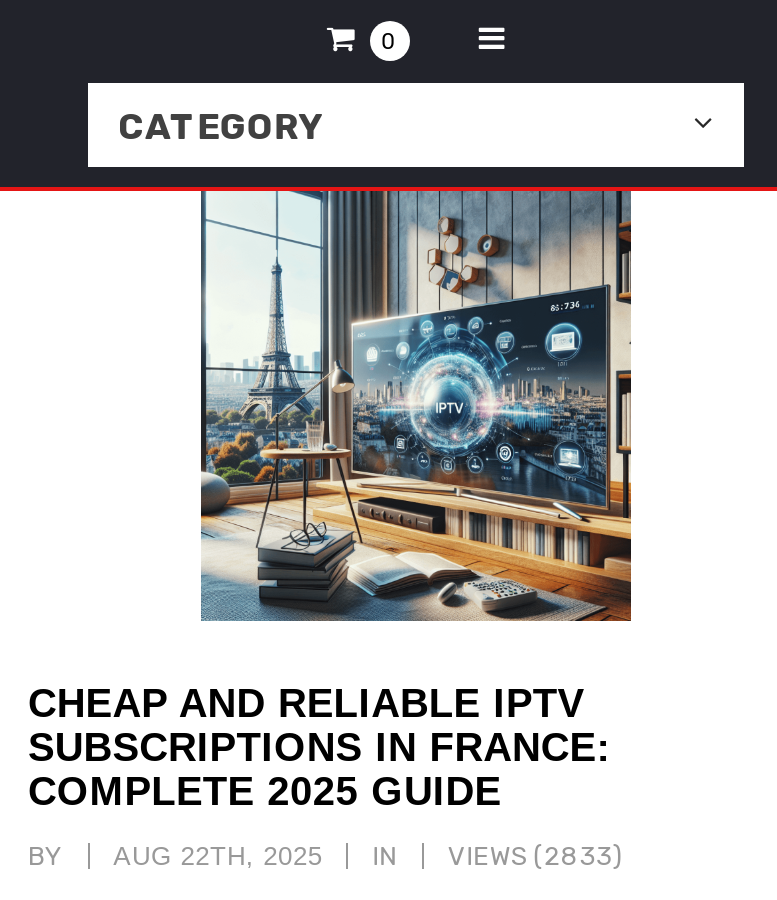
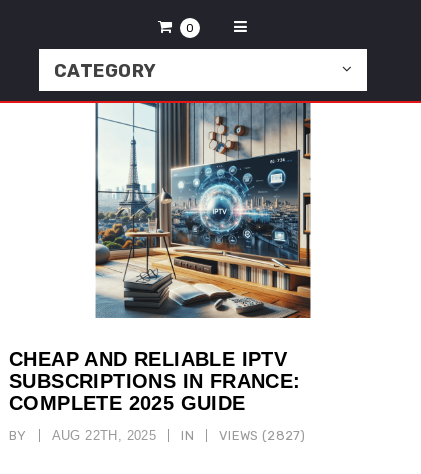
[28,841,624,871] BY AUG 22TH, 2025 IN VIEWS (2833) -> [9,428,306,443] BY AUG 22TH, 2025 IN VIEWS (2827)

